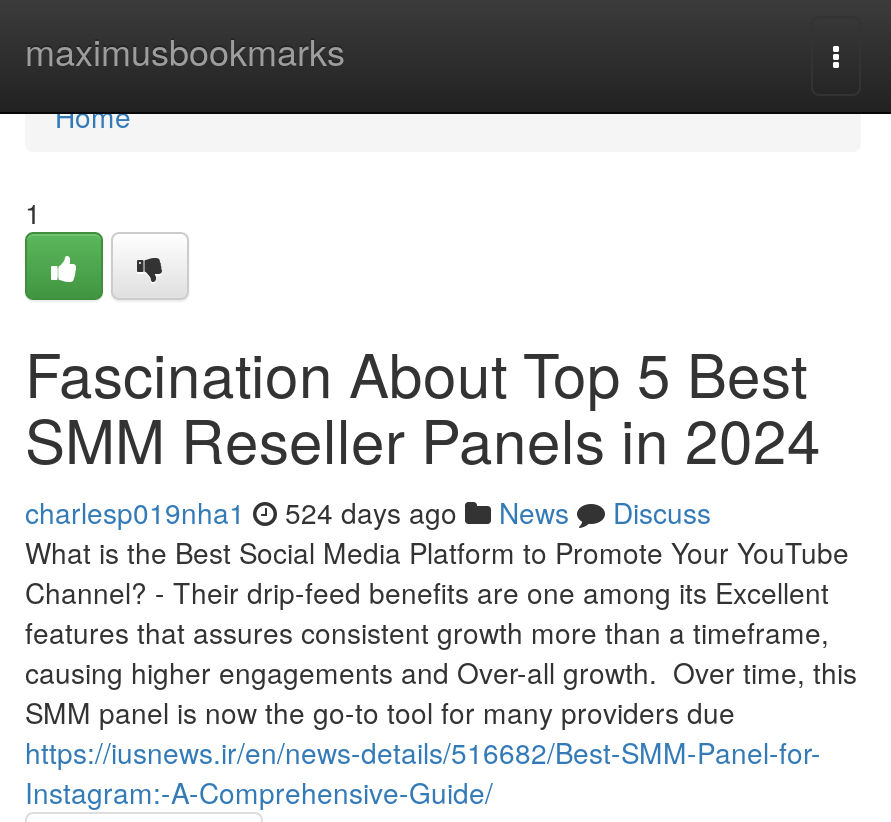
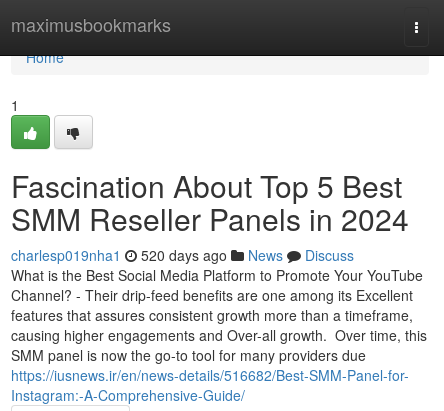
[25,492,711,532] charlesp019nha1 524 days ago News Discuss -> [11,245,354,265] charlesp019nha1 520 days ago News Discuss

